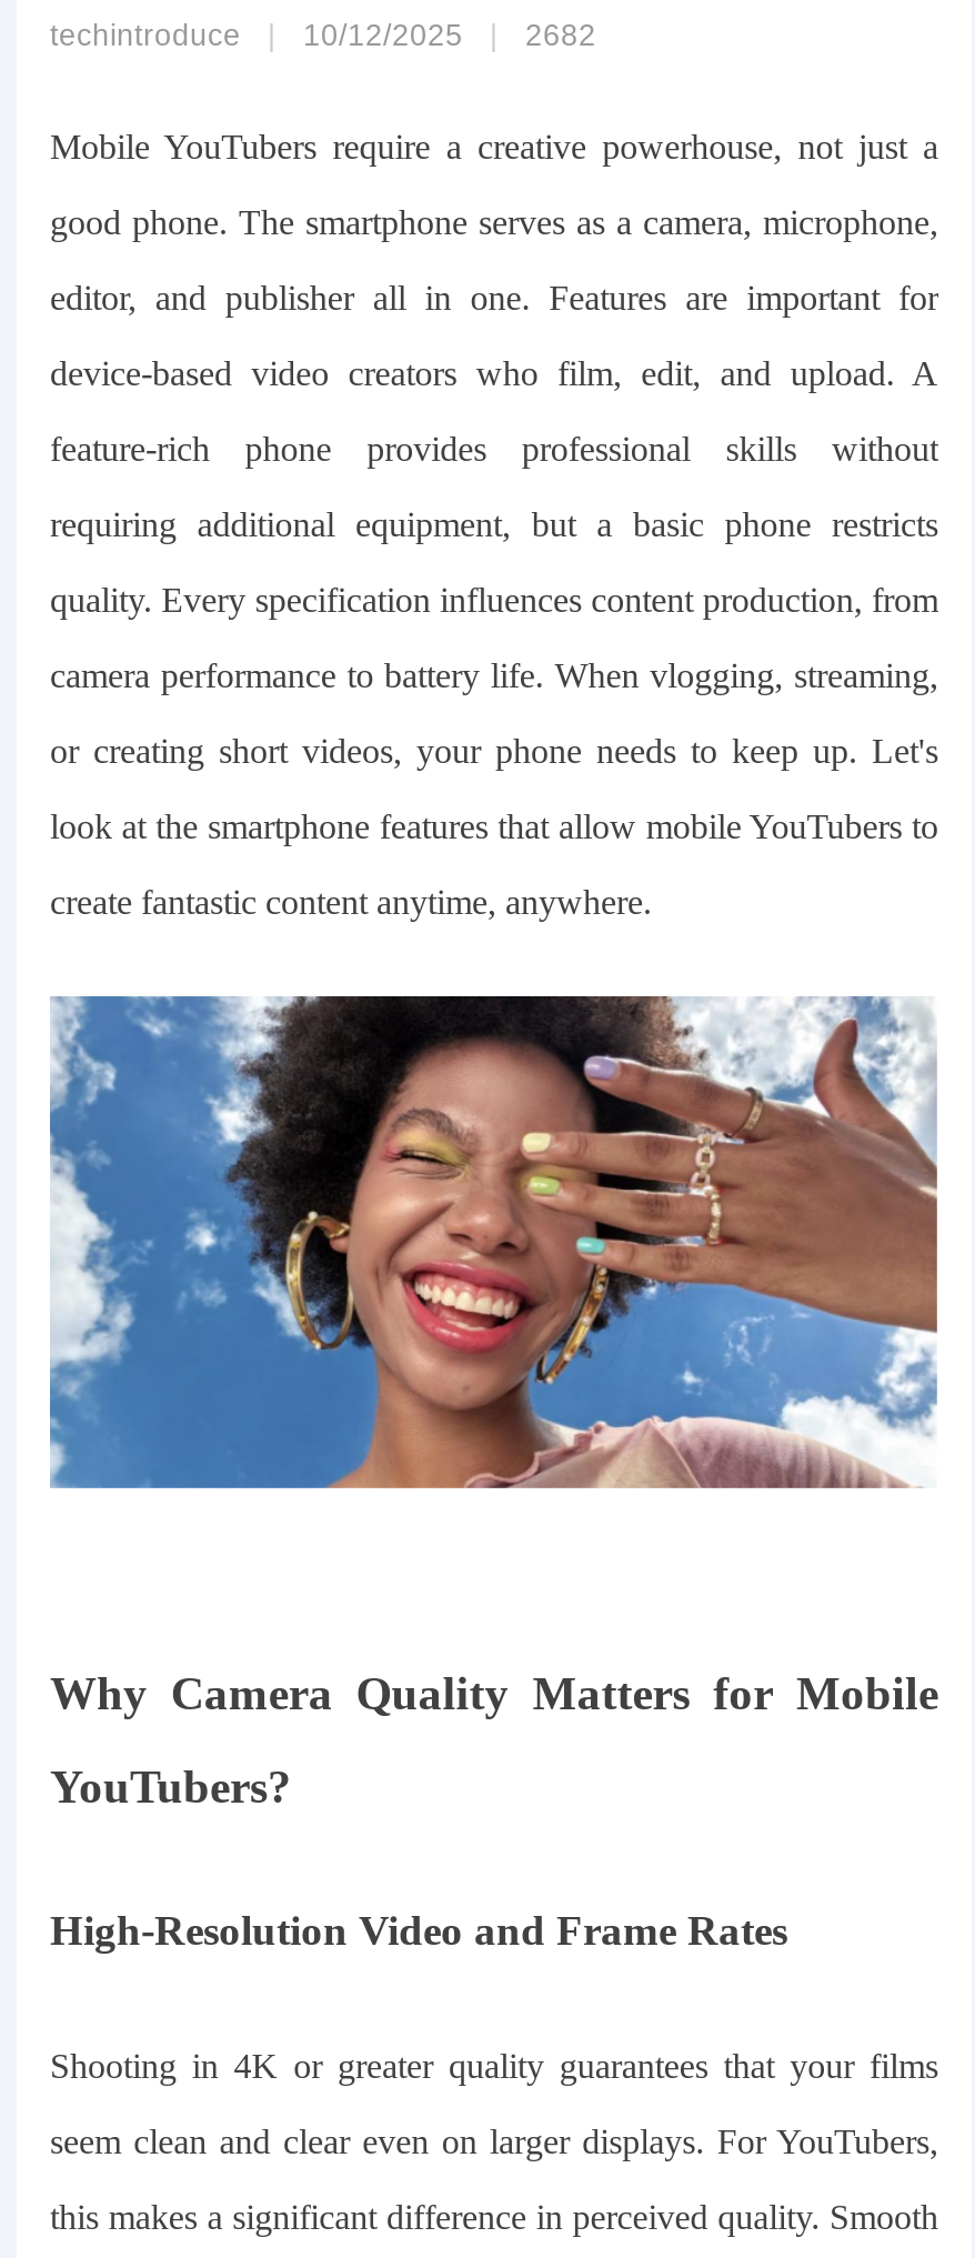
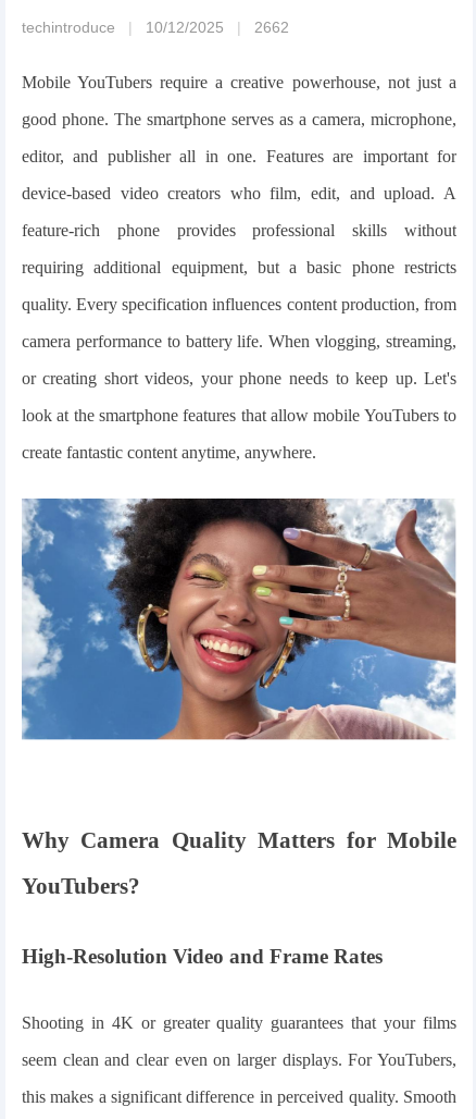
[525,19,596,52] 2682 -> [254,20,289,36] 2662

